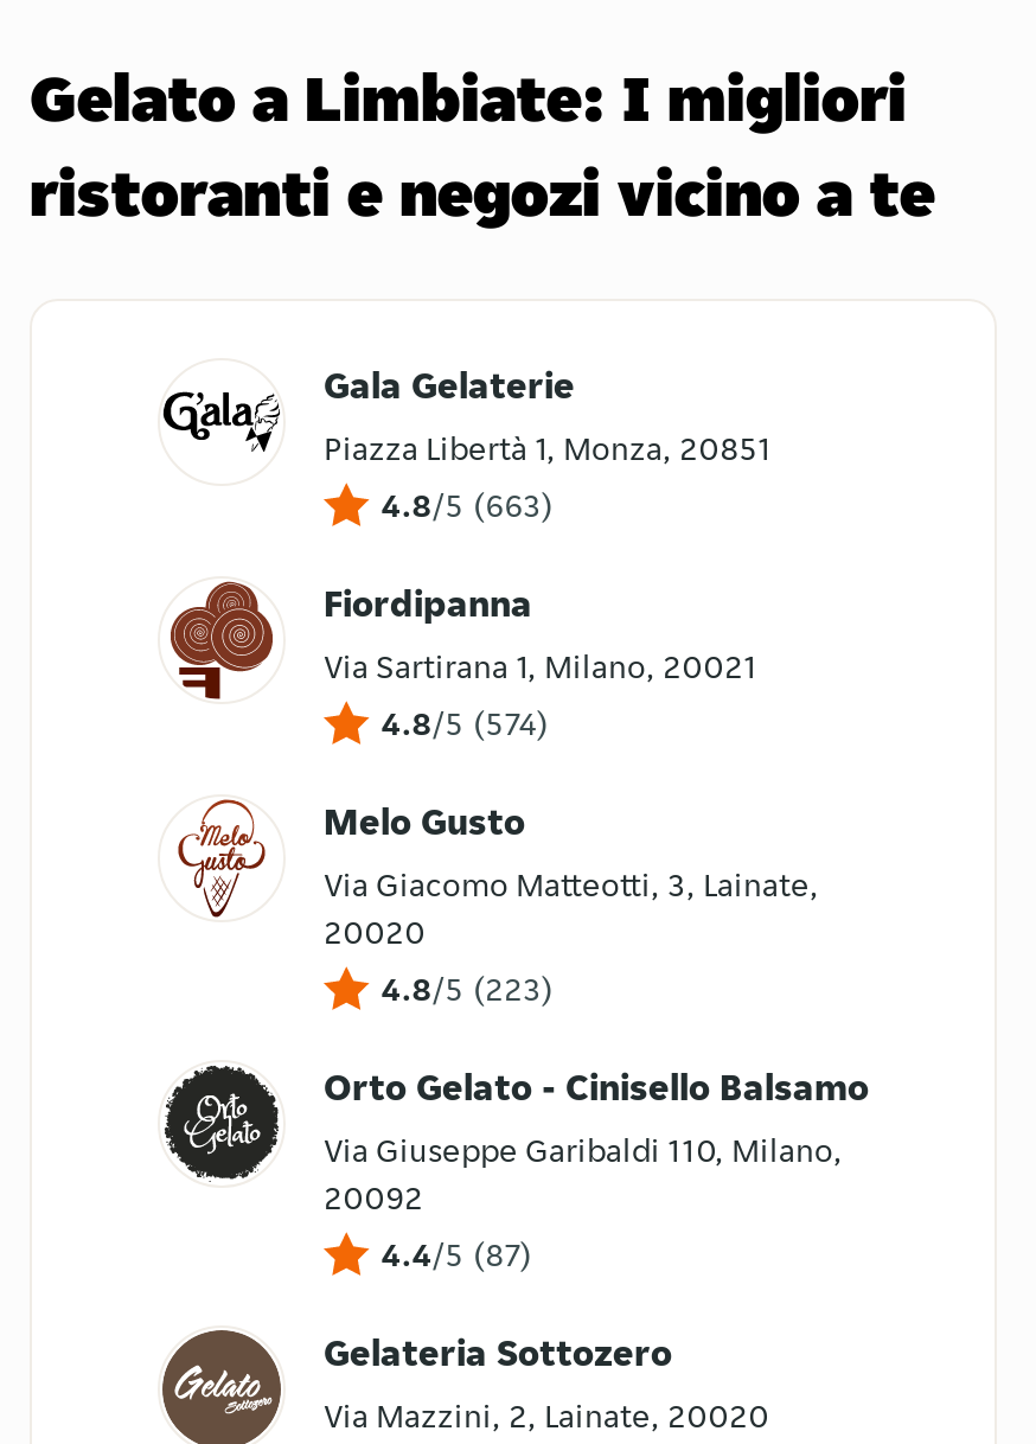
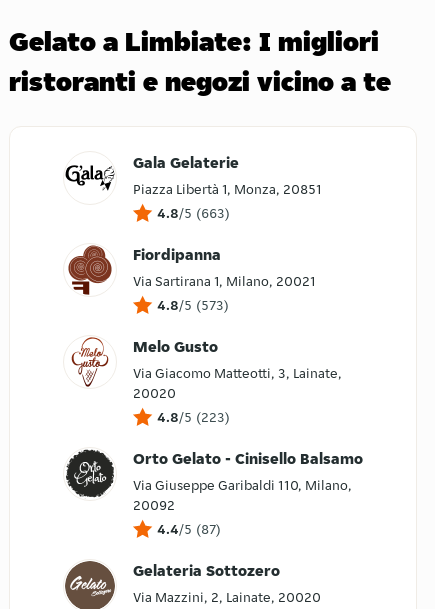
[380,701,549,744] 4.8/5 (574) -> [157,296,229,314] 4.8/5 (573)

